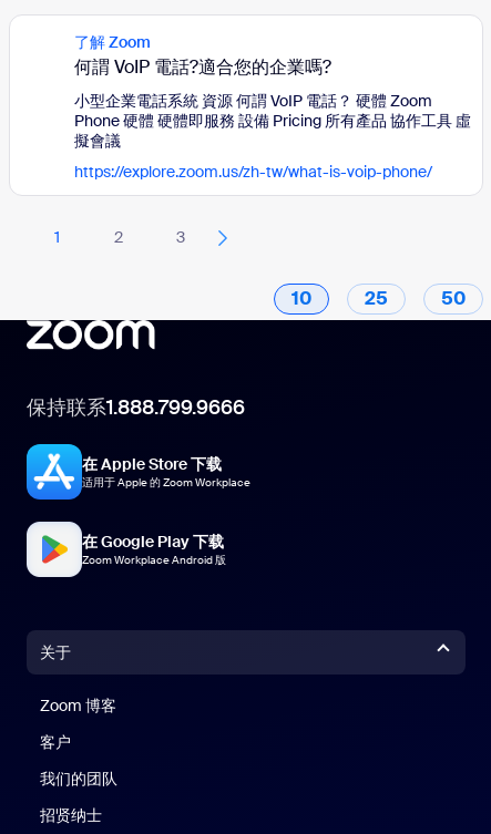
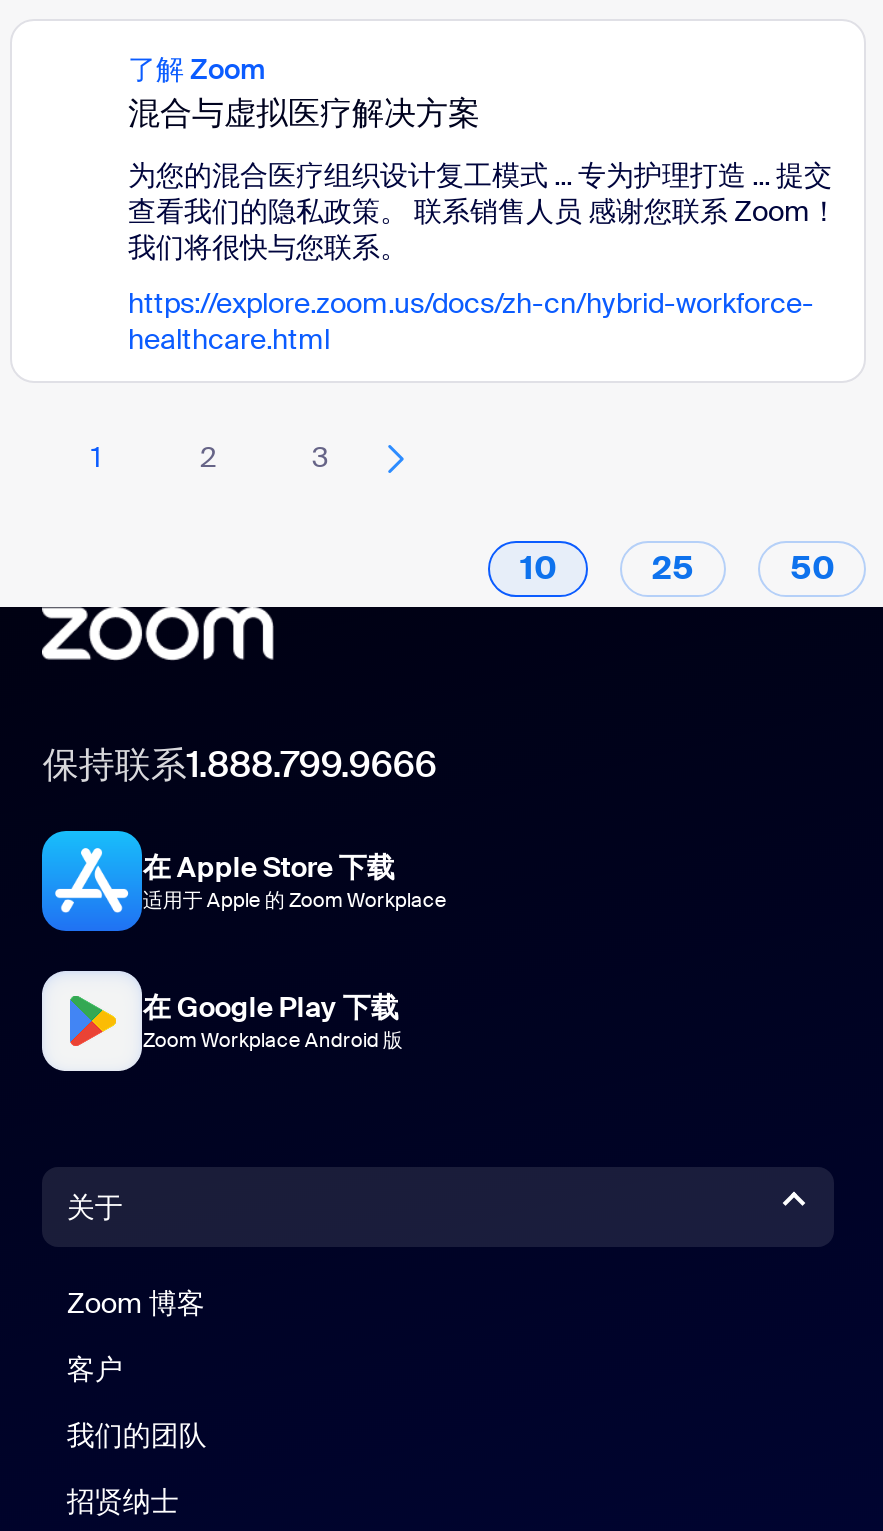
[74,54,331,78] 何謂 VoIP 電話?適合您的企業嗎? -> [128,91,480,133] 混合与虚拟医疗解决方案
[74,90,471,150] 小型企業電話系統 資源 何謂 VoIP 電話？ 硬體 Zoom | Phone 硬體 硬體即服務 設備 Pricing 所有產品 協作工具 虛 | 擬會議 -> [128,156,838,264] 为您的混合医疗组织设计复工模式 ... 专为护理打造 ... 提交 | 查看我们的隐私政策。 联系销售人员 感谢您联系 Zoom！ | 我们将很快与您联系。
[74,161,432,181] https://explore.zoom.us/zh-tw/what-is-voip-phone/ -> [128,284,814,356] https://explore.zoom.us/docs/zh-cn/hybrid-workforce- | healthcare.html

